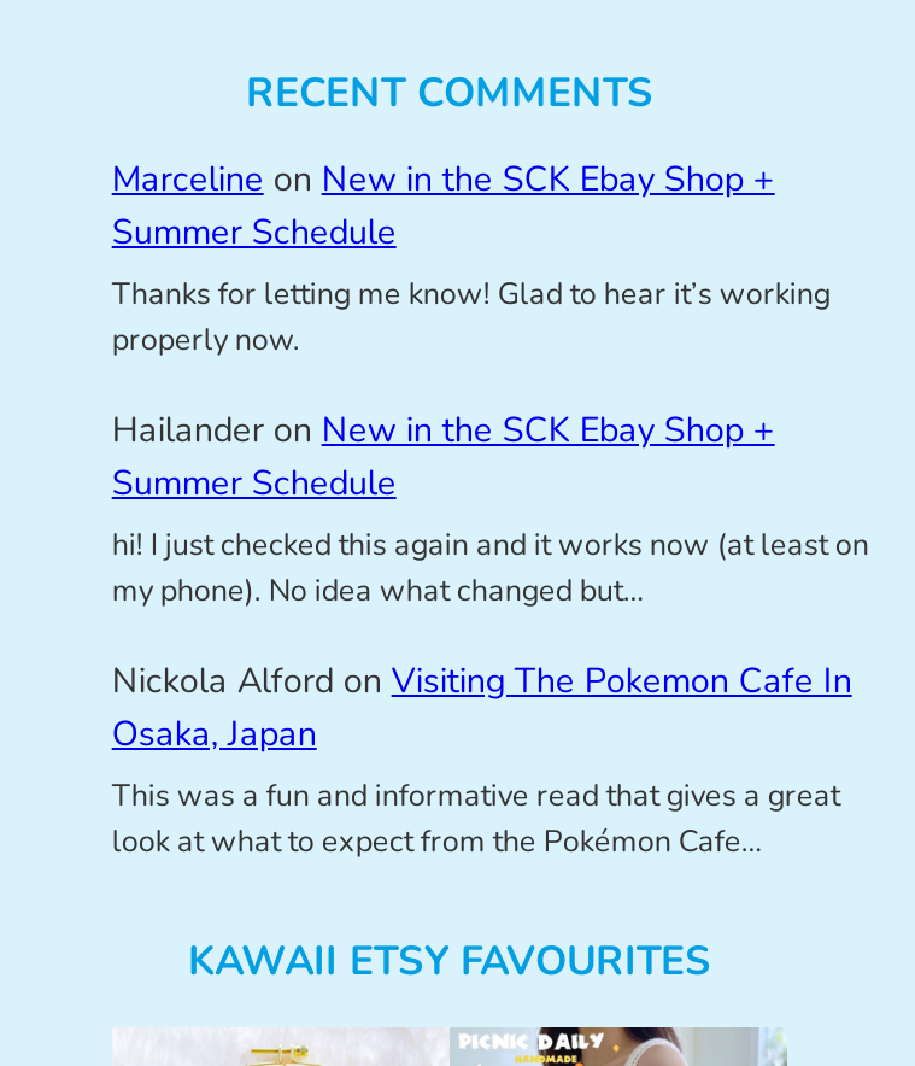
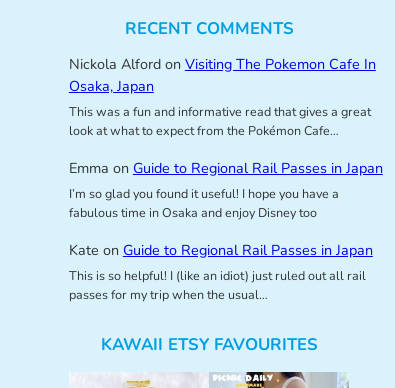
[112,154,869,609] Marceline on New in the SCK Ebay Shop + | Summer Schedule | Thanks for letting me know! Glad to hear it’s working | properly now. | Hailander on New in the SCK Ebay Shop + | Summer Schedule | hi! I just checked this again and it works now (at least on | my phone). No idea what changed but… -> none
moved [112,657,852,861] -> [69,54,376,139]: Nickola Alford on Visiting The Pokemon Cafe In | Osaka, Japan | This was a fun and informative read that gives a great | look at what to expect from the Pokémon Cafe…
none -> [69,158,383,303] Emma on Guide to Regional Rail Passes in Japan | I’m so glad you found it useful! I hope you have a | fabulous time in Osaka and enjoy Disney too | Kate on Guide to Regional Rail Passes in Japan | This is so helpful! I (like an idiot) just ruled out all rail | passes for my trip when the usual…

